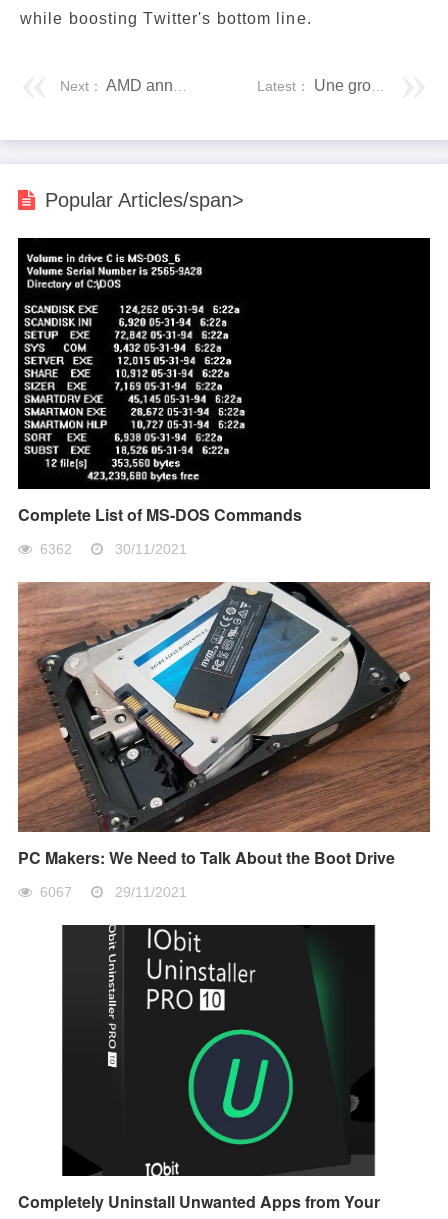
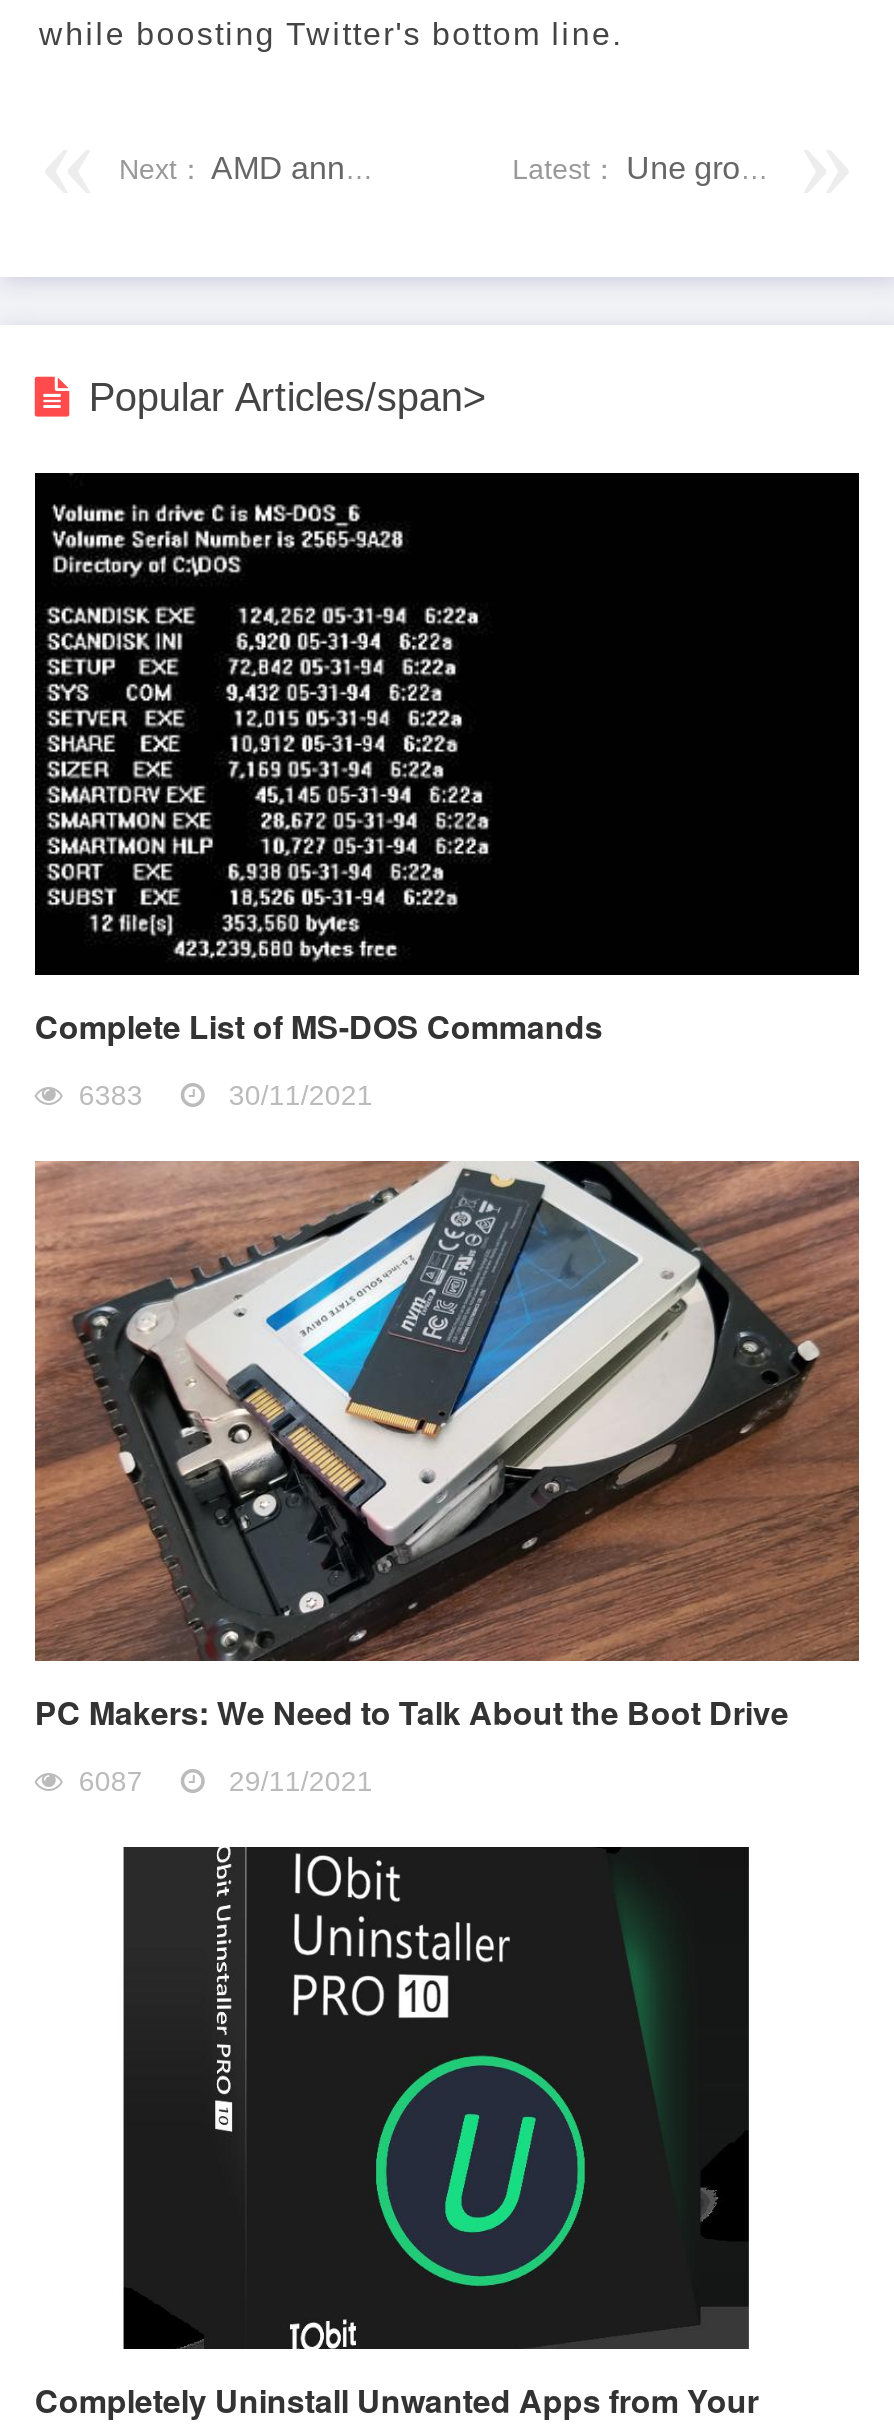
[40,540,72,556] 6362 -> [79,1078,143,1110] 6383
[40,884,72,900] 6067 -> [79,1766,143,1798] 6087

